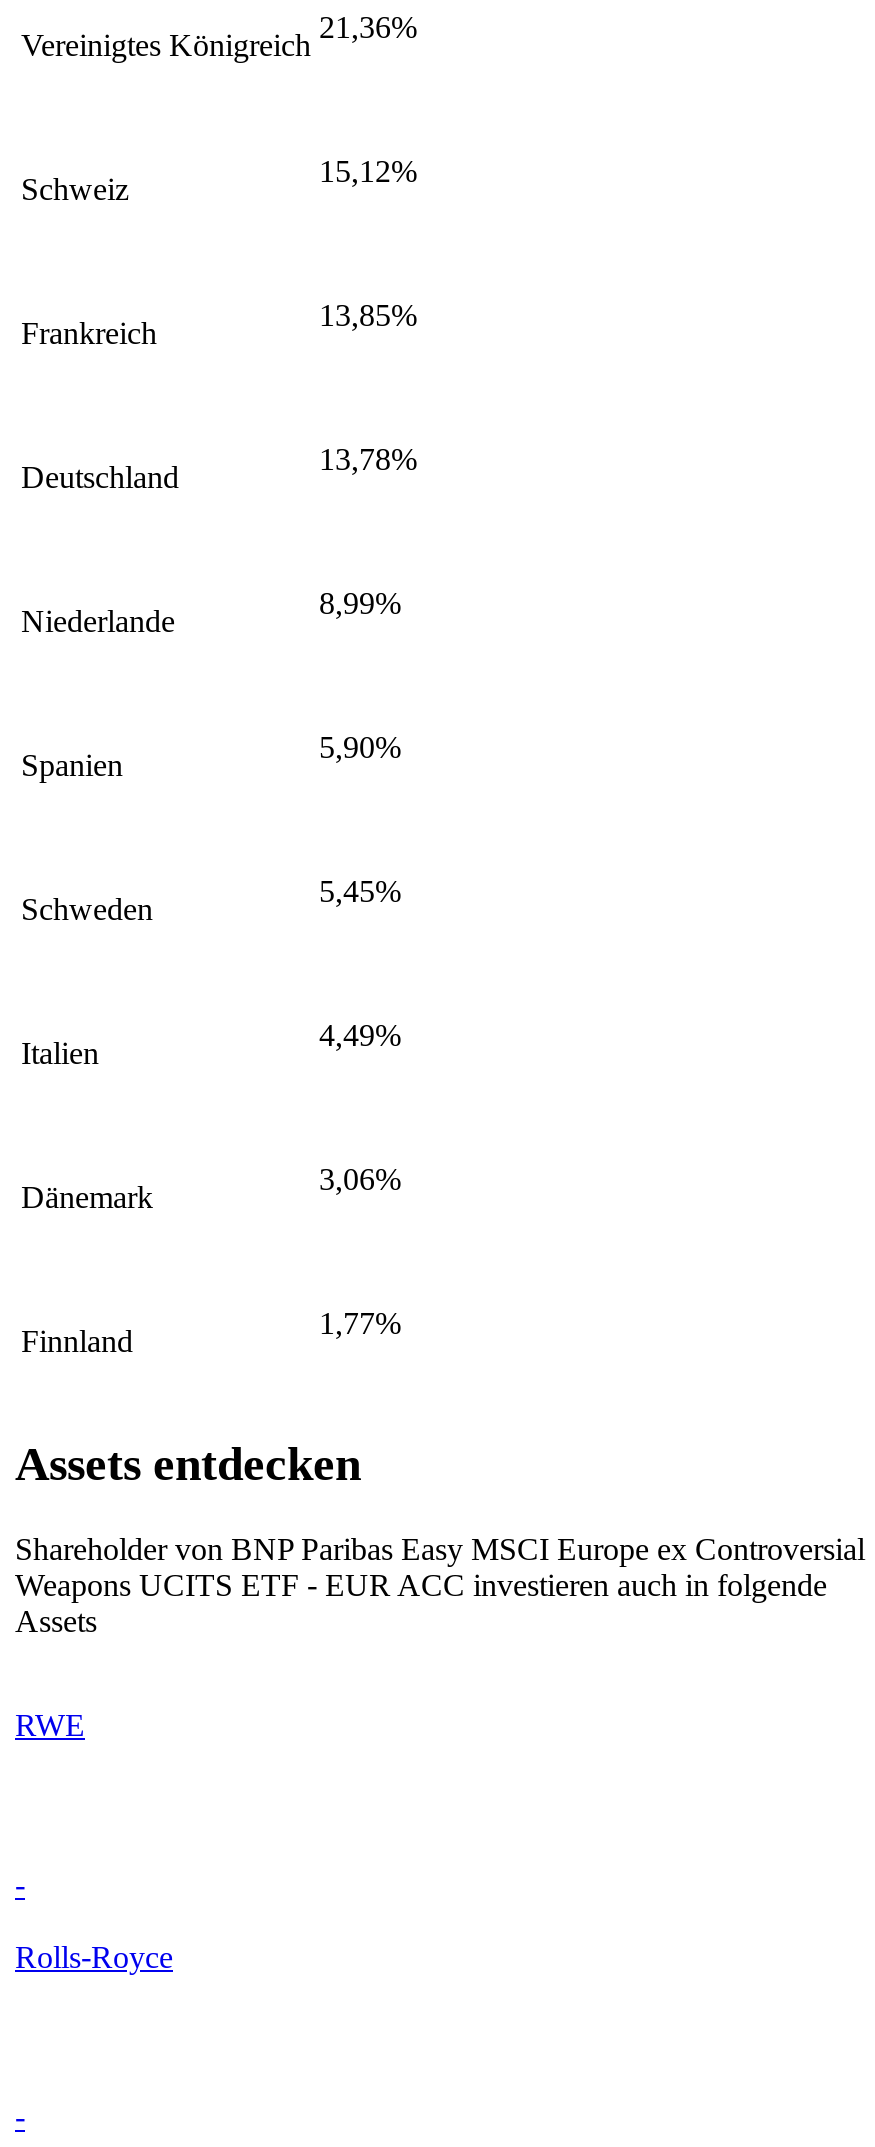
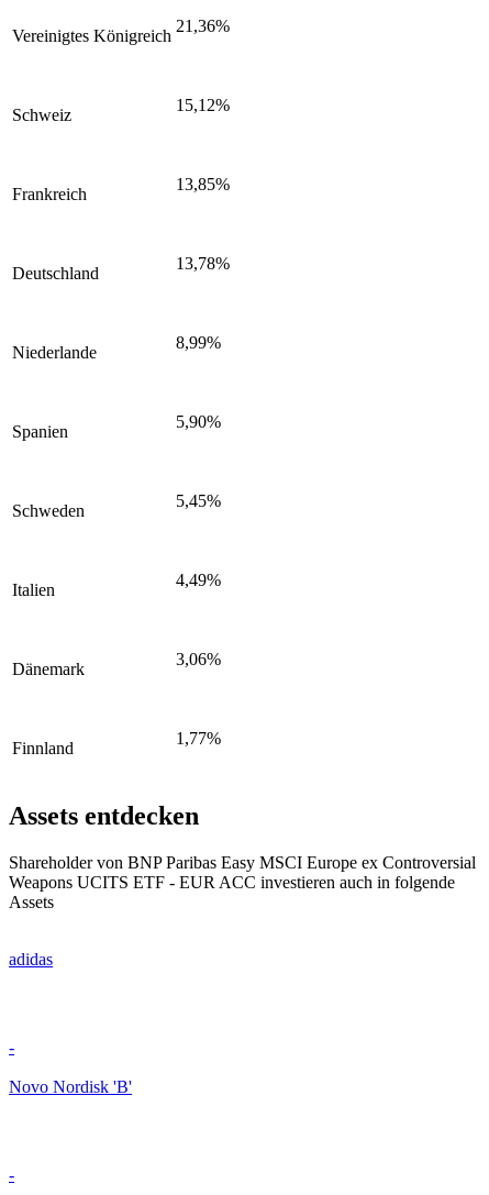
[15,1708,85,1742] RWE -> [9,950,53,968] adidas
[15,1940,173,1974] Rolls-Royce -> [9,1077,132,1096] Novo Nordisk 'B'

